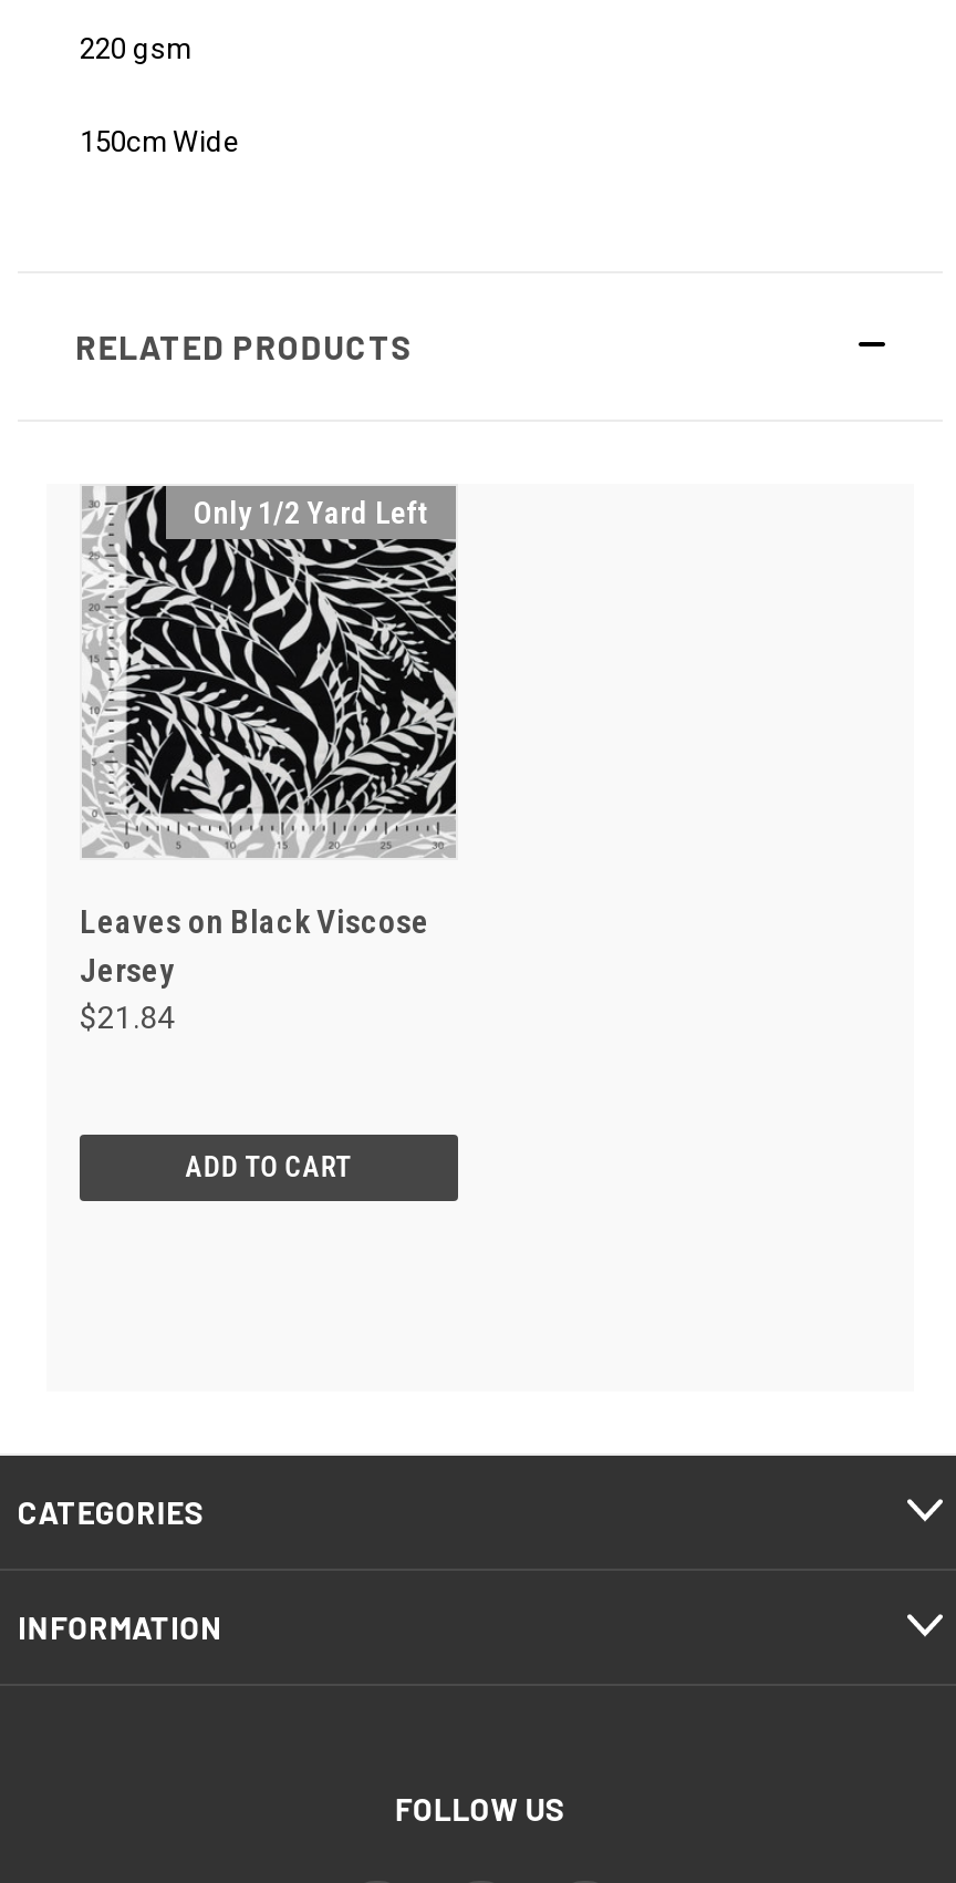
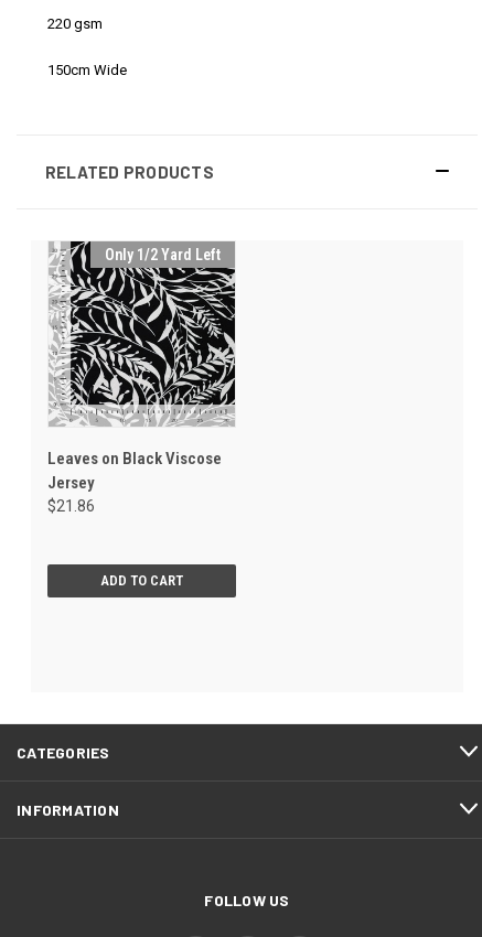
[80,1000,175,1035] $21.84 -> [47,497,95,515] $21.86

